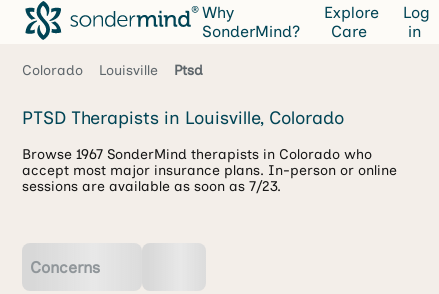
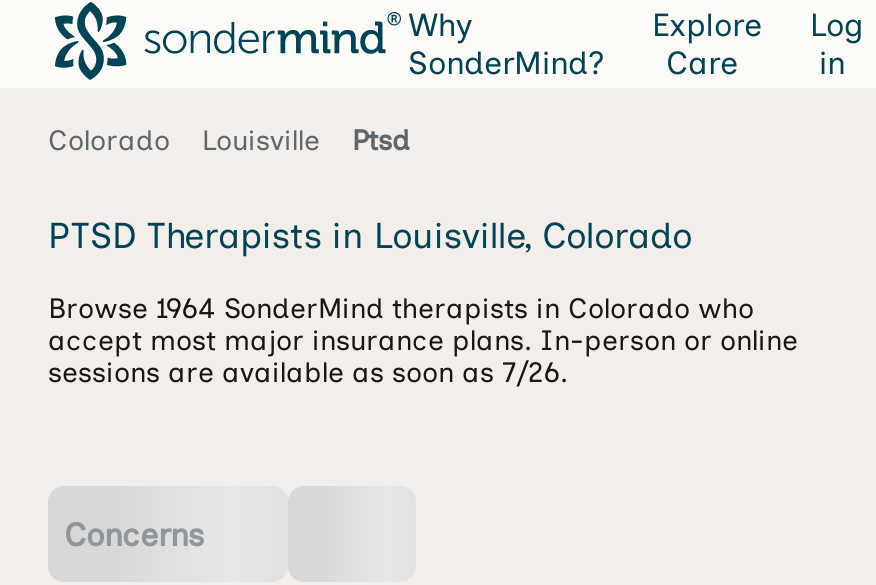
[22,146,372,163] Browse 1967 SonderMind therapists in Colorado who -> [48,292,754,326] Browse 1964 SonderMind therapists in Colorado who
[22,178,281,195] sessions are available as soon as 7/23. -> [48,356,568,390] sessions are available as soon as 7/26.

